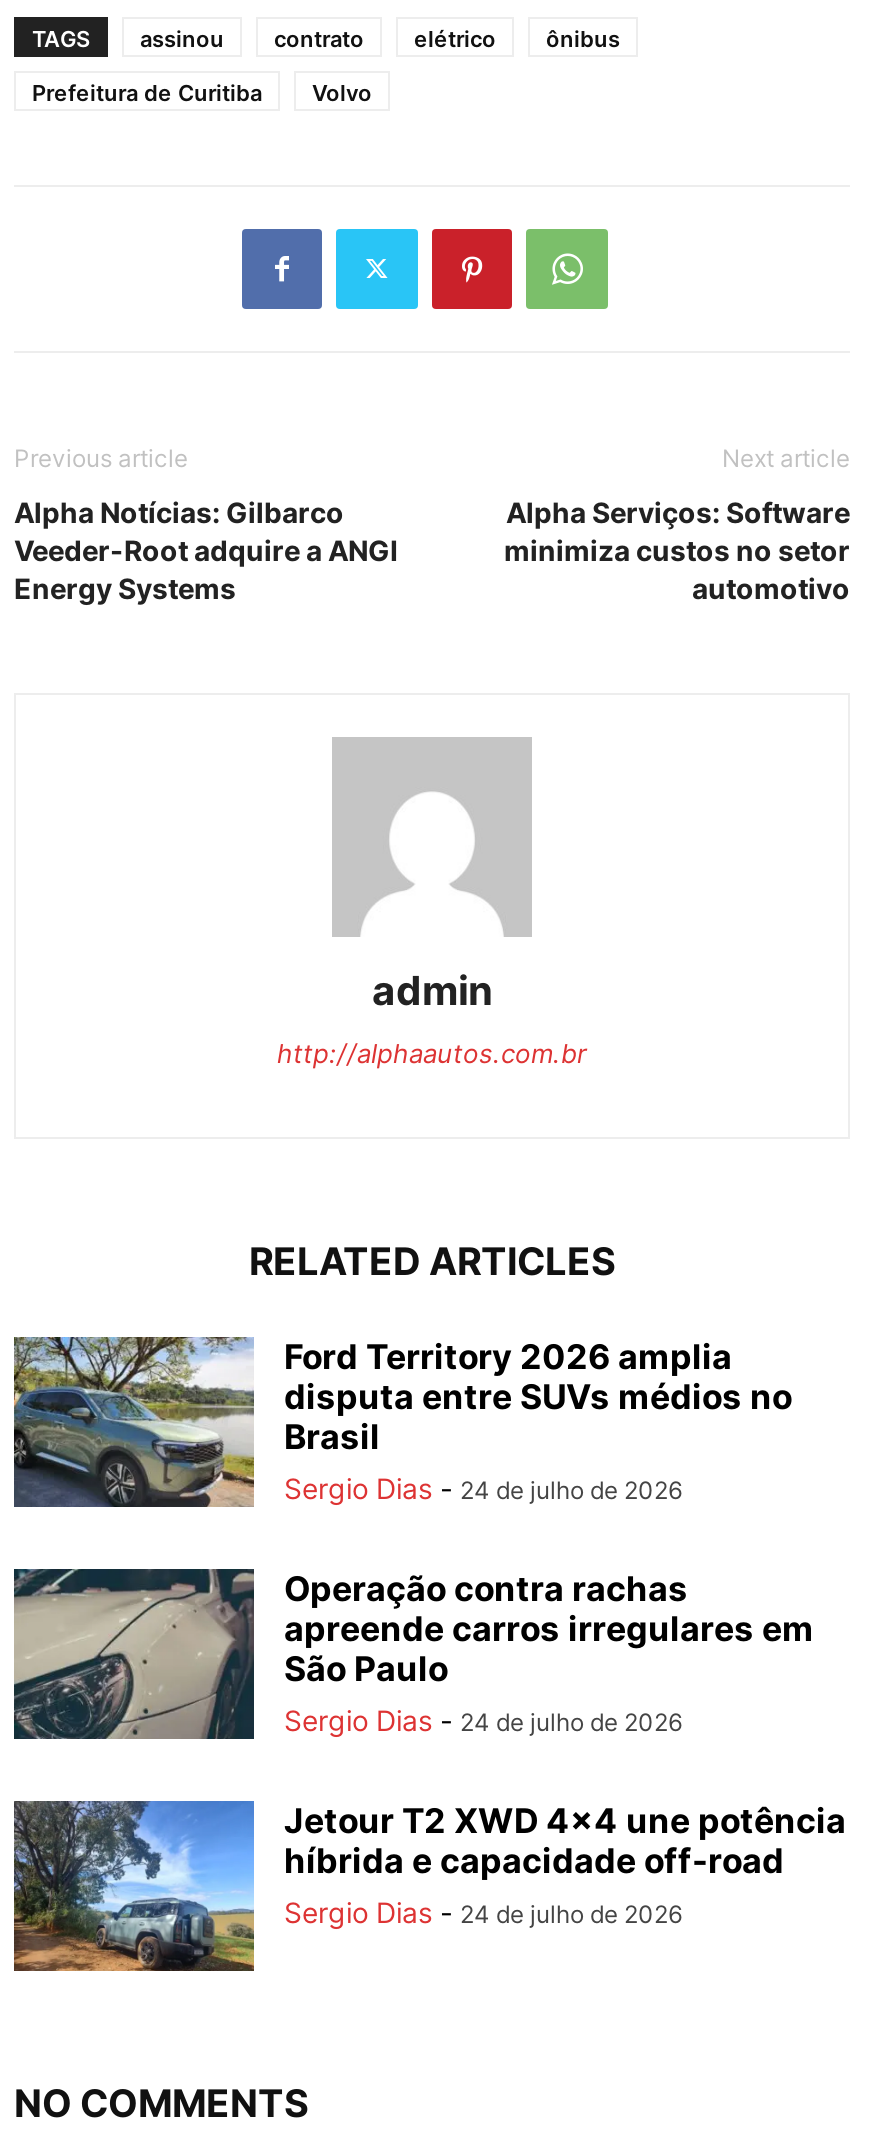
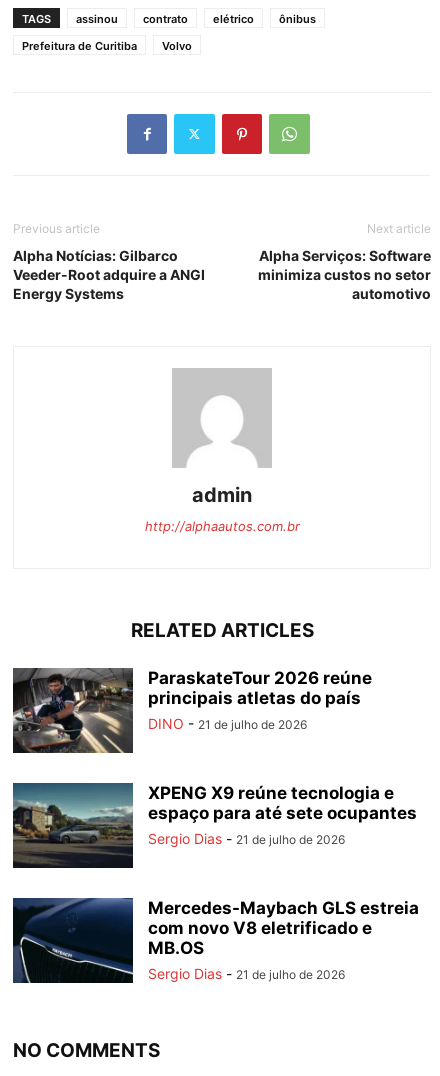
[12,1335,792,1509] [image] | Ford Territory 2026 amplia | disputa entre SUVs médios no | Brasil | Sergio Dias - 24 de julho de 2026 -> [13,667,372,754] [image] | ParaskateTour 2026 reúne | principais atletas do país | DINO - 21 de julho de 2026
[14,1568,814,1741] [image] | Operação contra rachas | apreende carros irregulares em | São Paulo | Sergio Dias - 24 de julho de 2026 -> [13,783,417,868] [image] | XPENG X9 reúne tecnologia e | espaço para até sete ocupantes | Sergio Dias - 21 de julho de 2026
[12,1799,846,1973] [image] | Jetour T2 XWD 4×4 une potência | híbrida e capacidade off-road | Sergio Dias - 24 de julho de 2026 -> [12,897,419,984] [image] | Mercedes-Maybach GLS estreia | com novo V8 eletrificado e | MB.OS | Sergio Dias - 21 de julho de 2026

